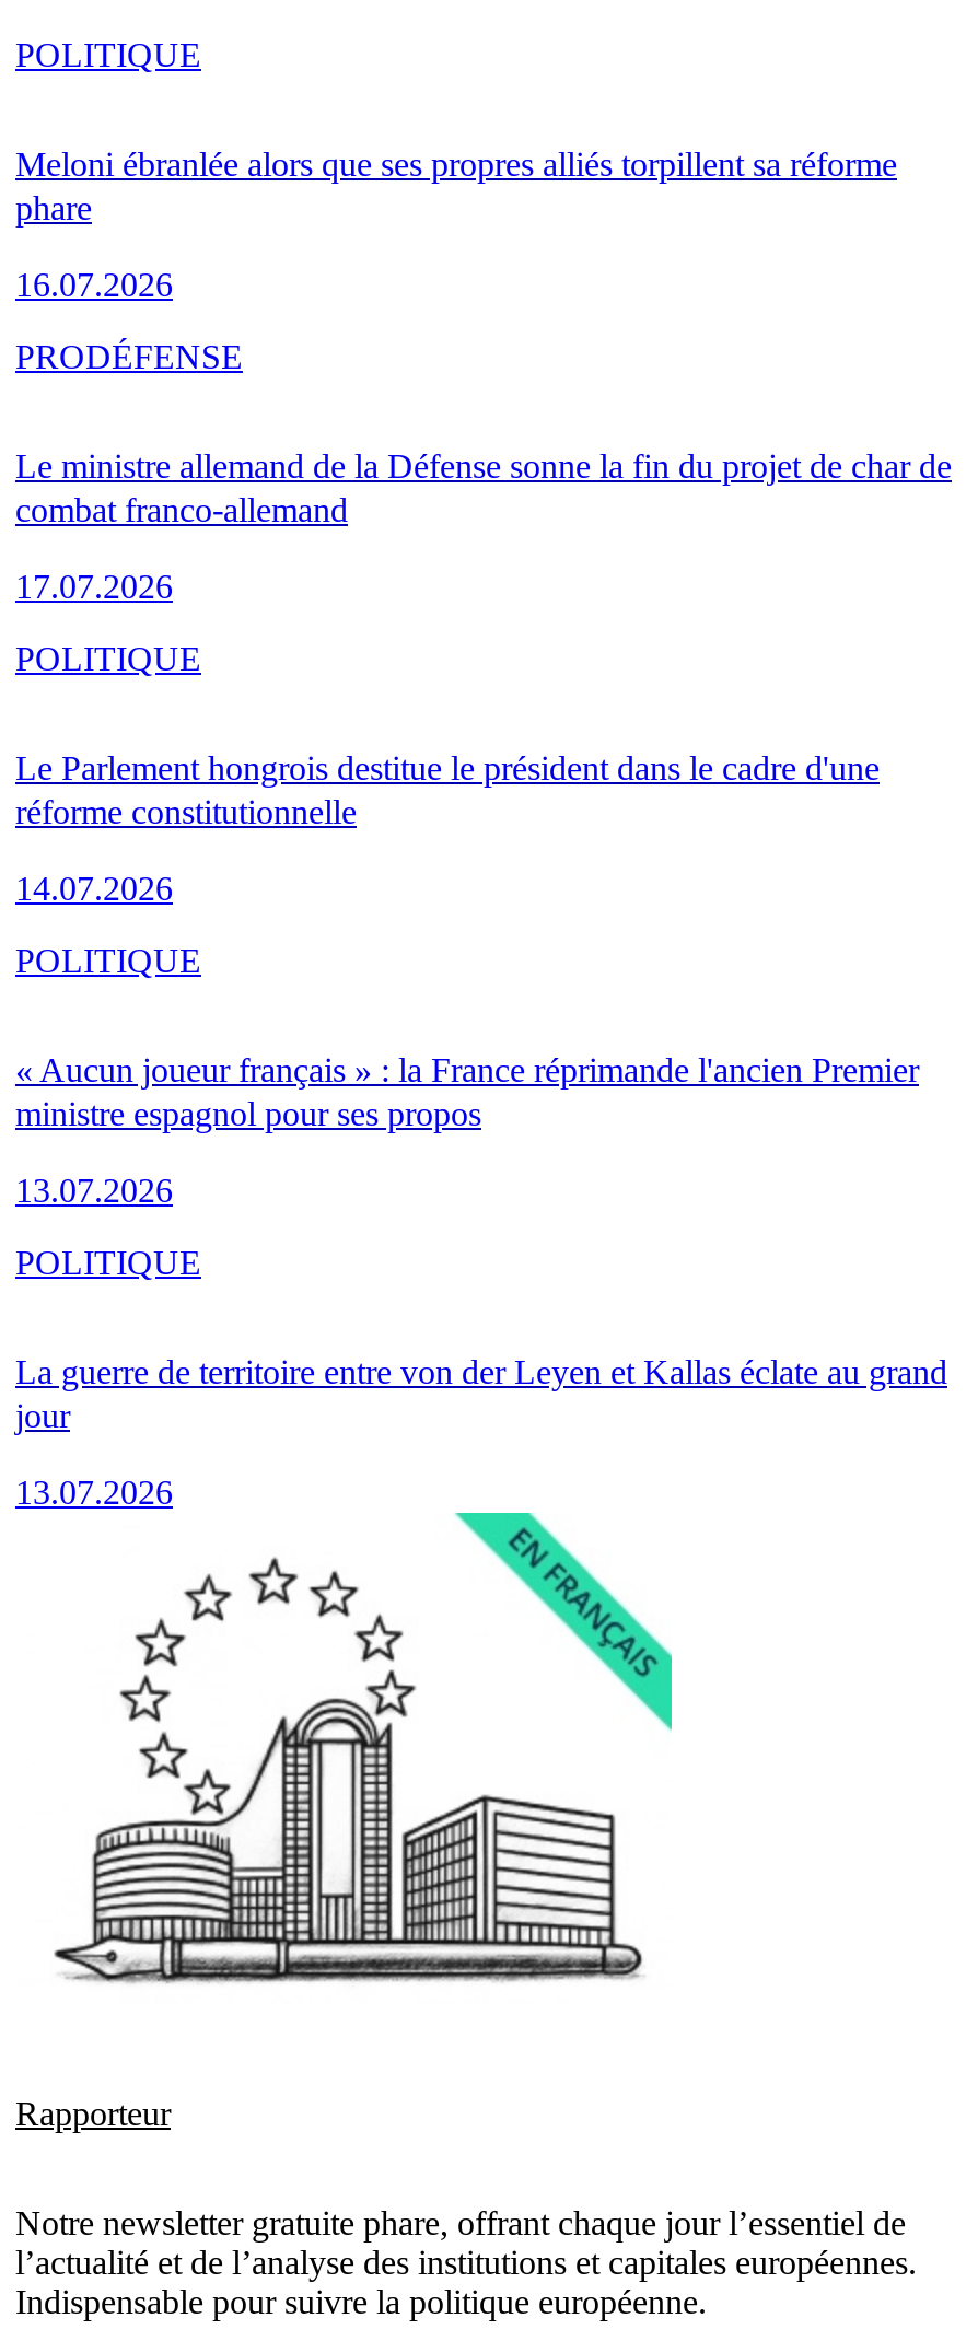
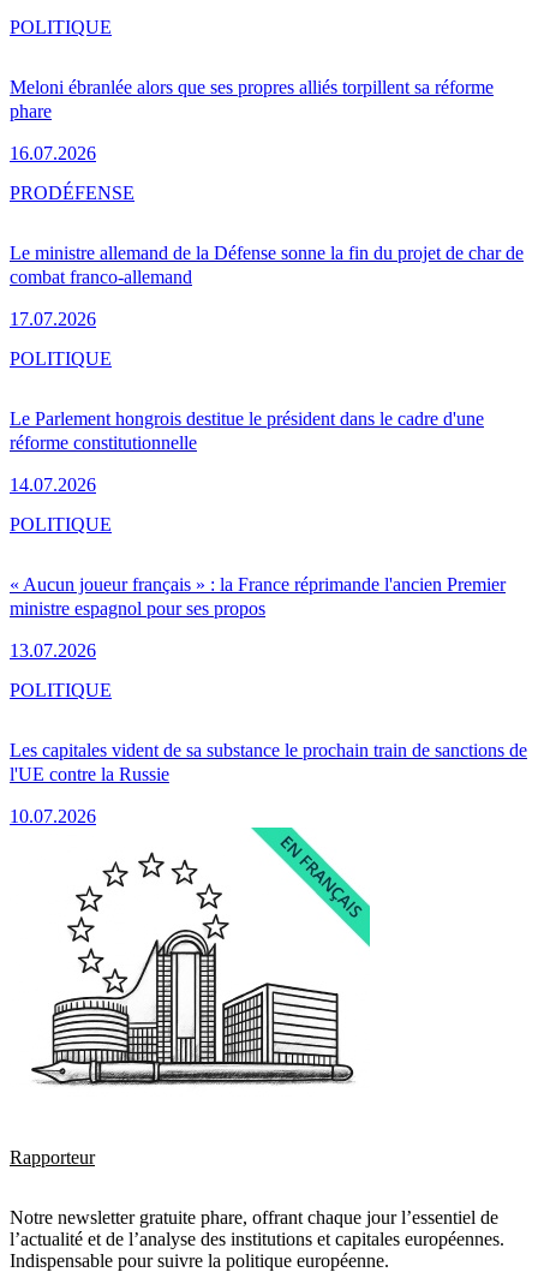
[15,1352,947,1433] La guerre de territoire entre von der Leyen et Kallas éclate au grand | jour -> [10,739,527,784] Les capitales vident de sa substance le prochain train de sanctions de | l'UE contre la Russie
[15,1472,173,1510] 13.07.2026 -> [10,805,96,826] 10.07.2026

